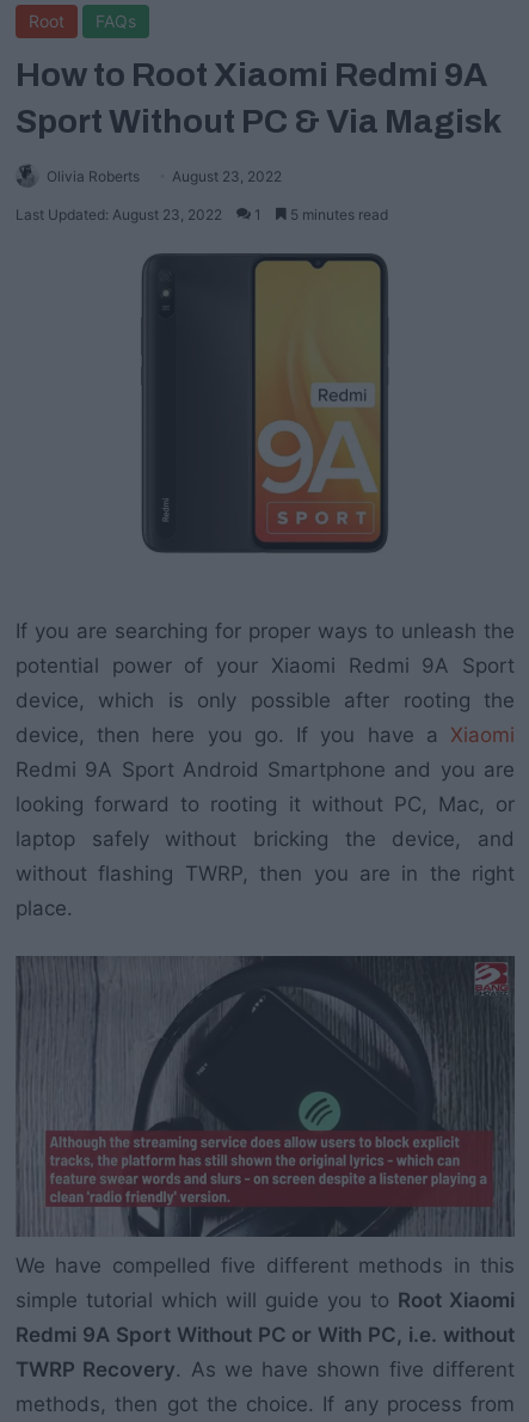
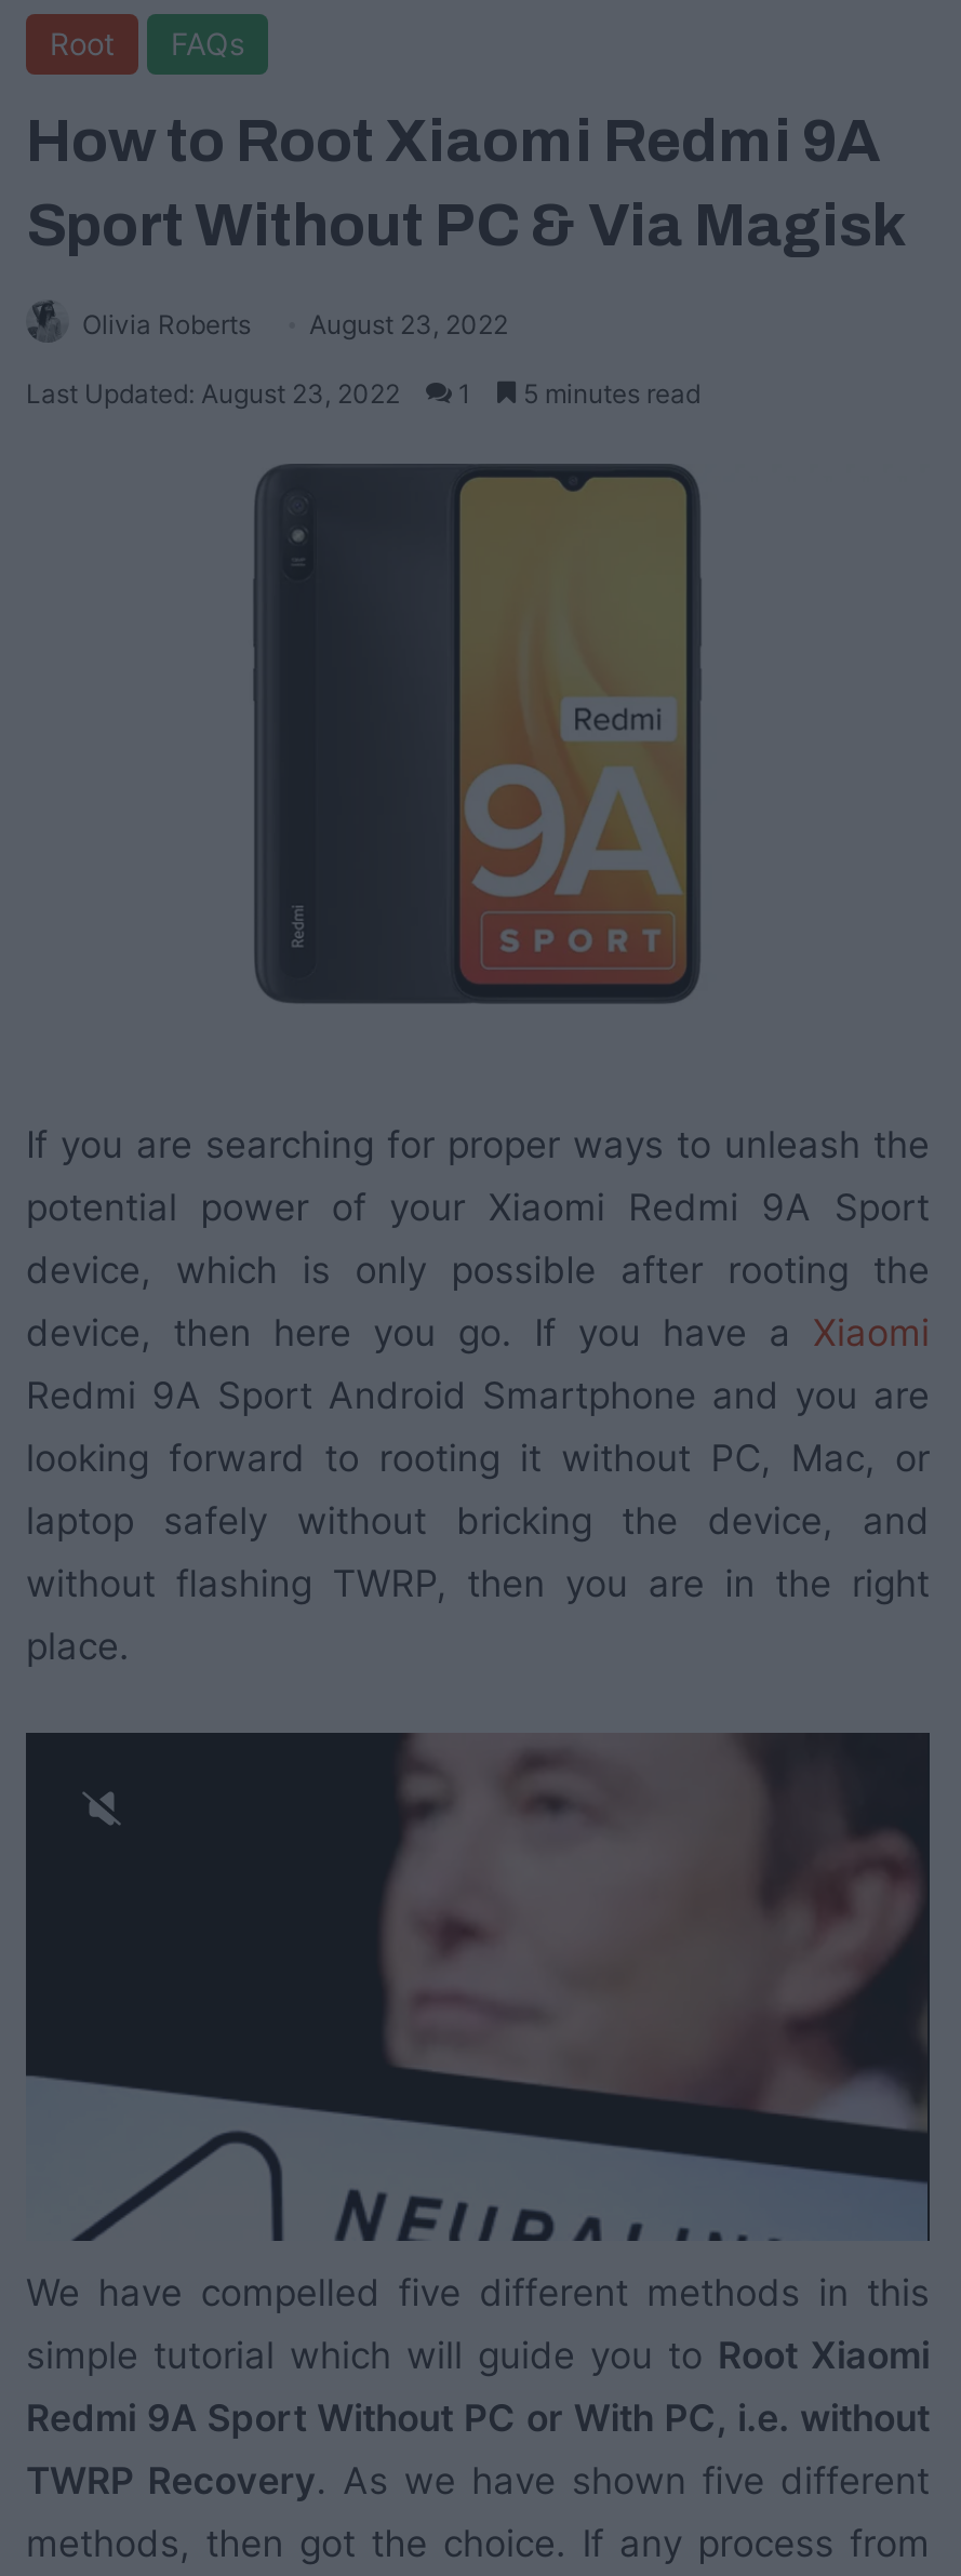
[16,955,515,1238] [image] -> [26,1733,930,2241] [image]

